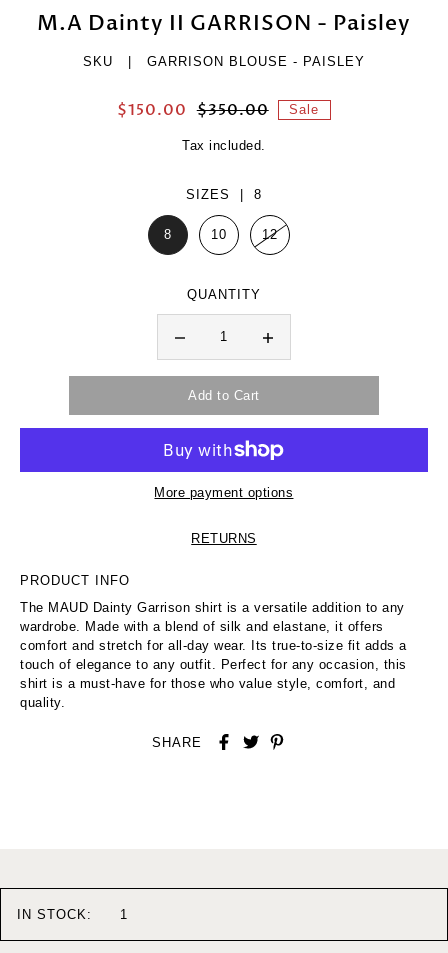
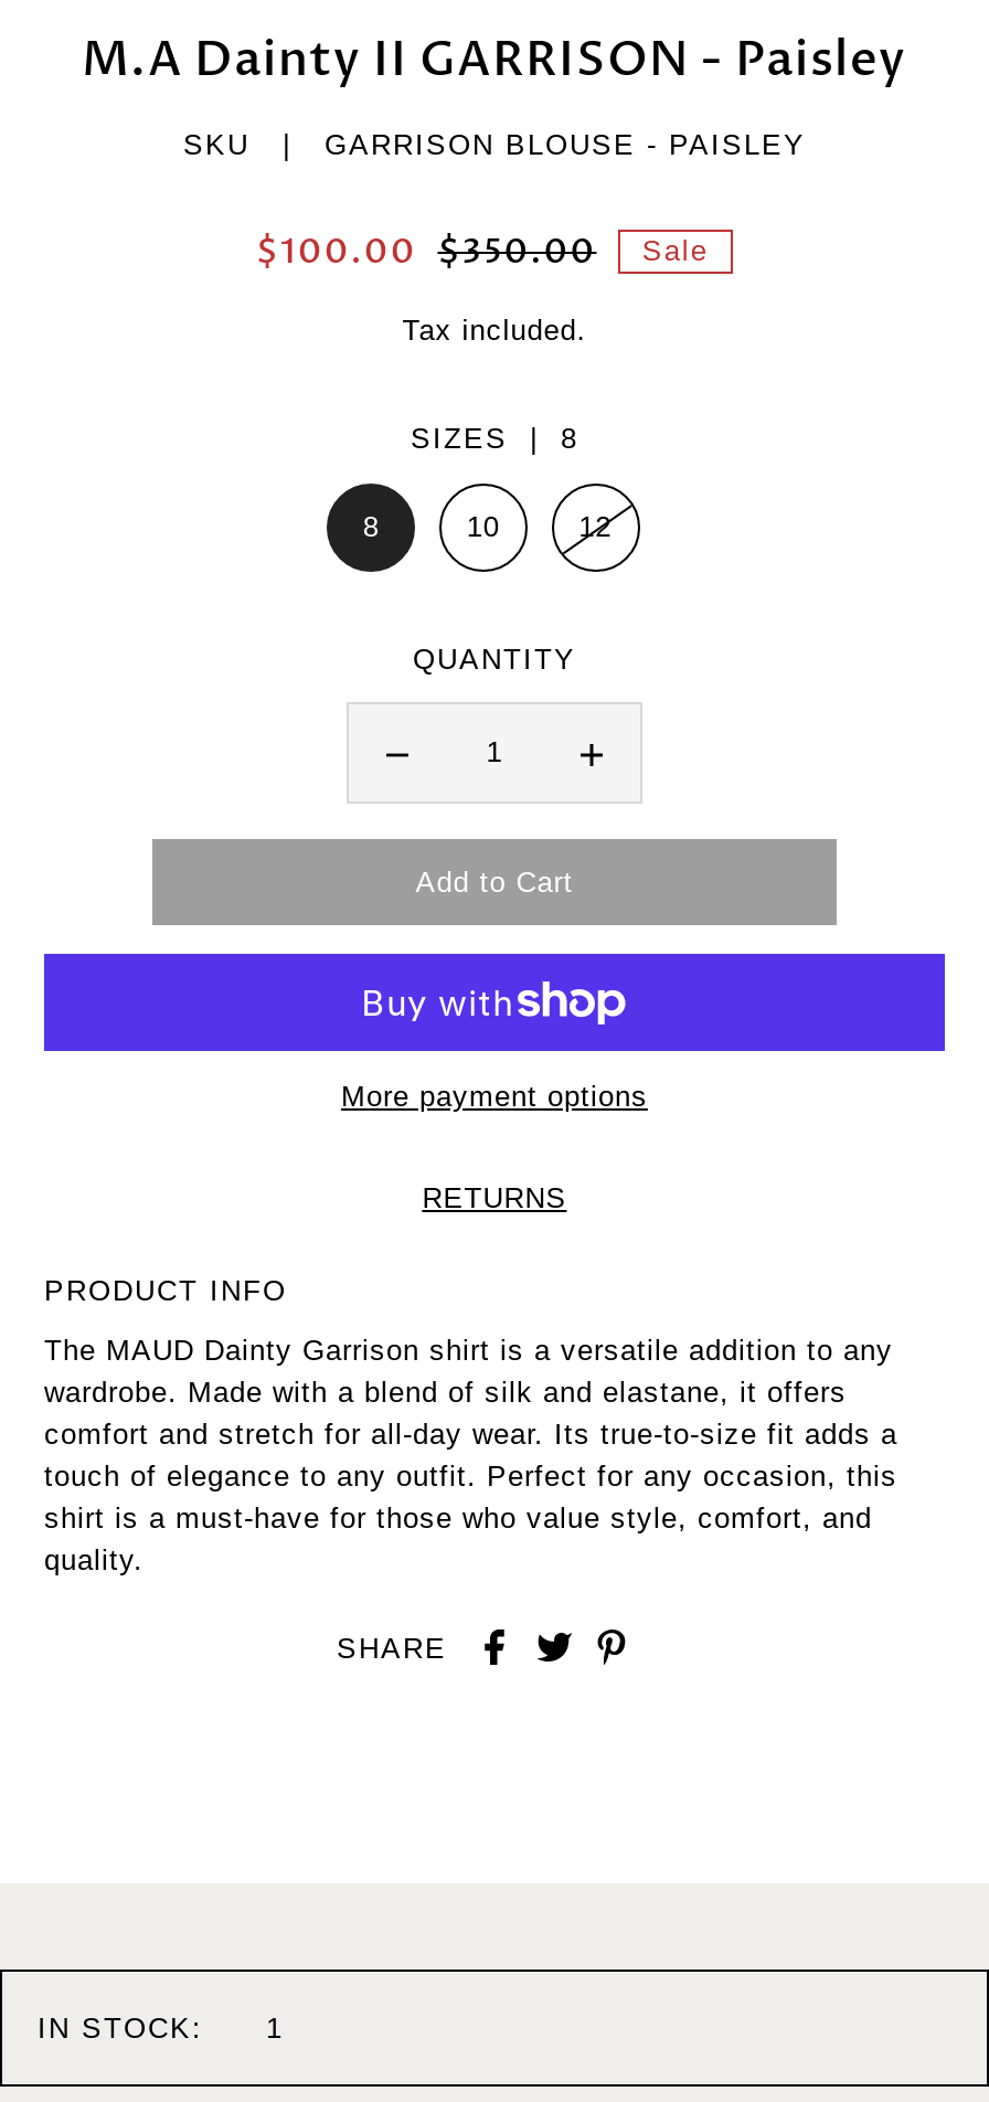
[117,100,319,120] $150.00 $350.00 Sale -> [256,229,708,274] $100.00 $350.00 Sale

